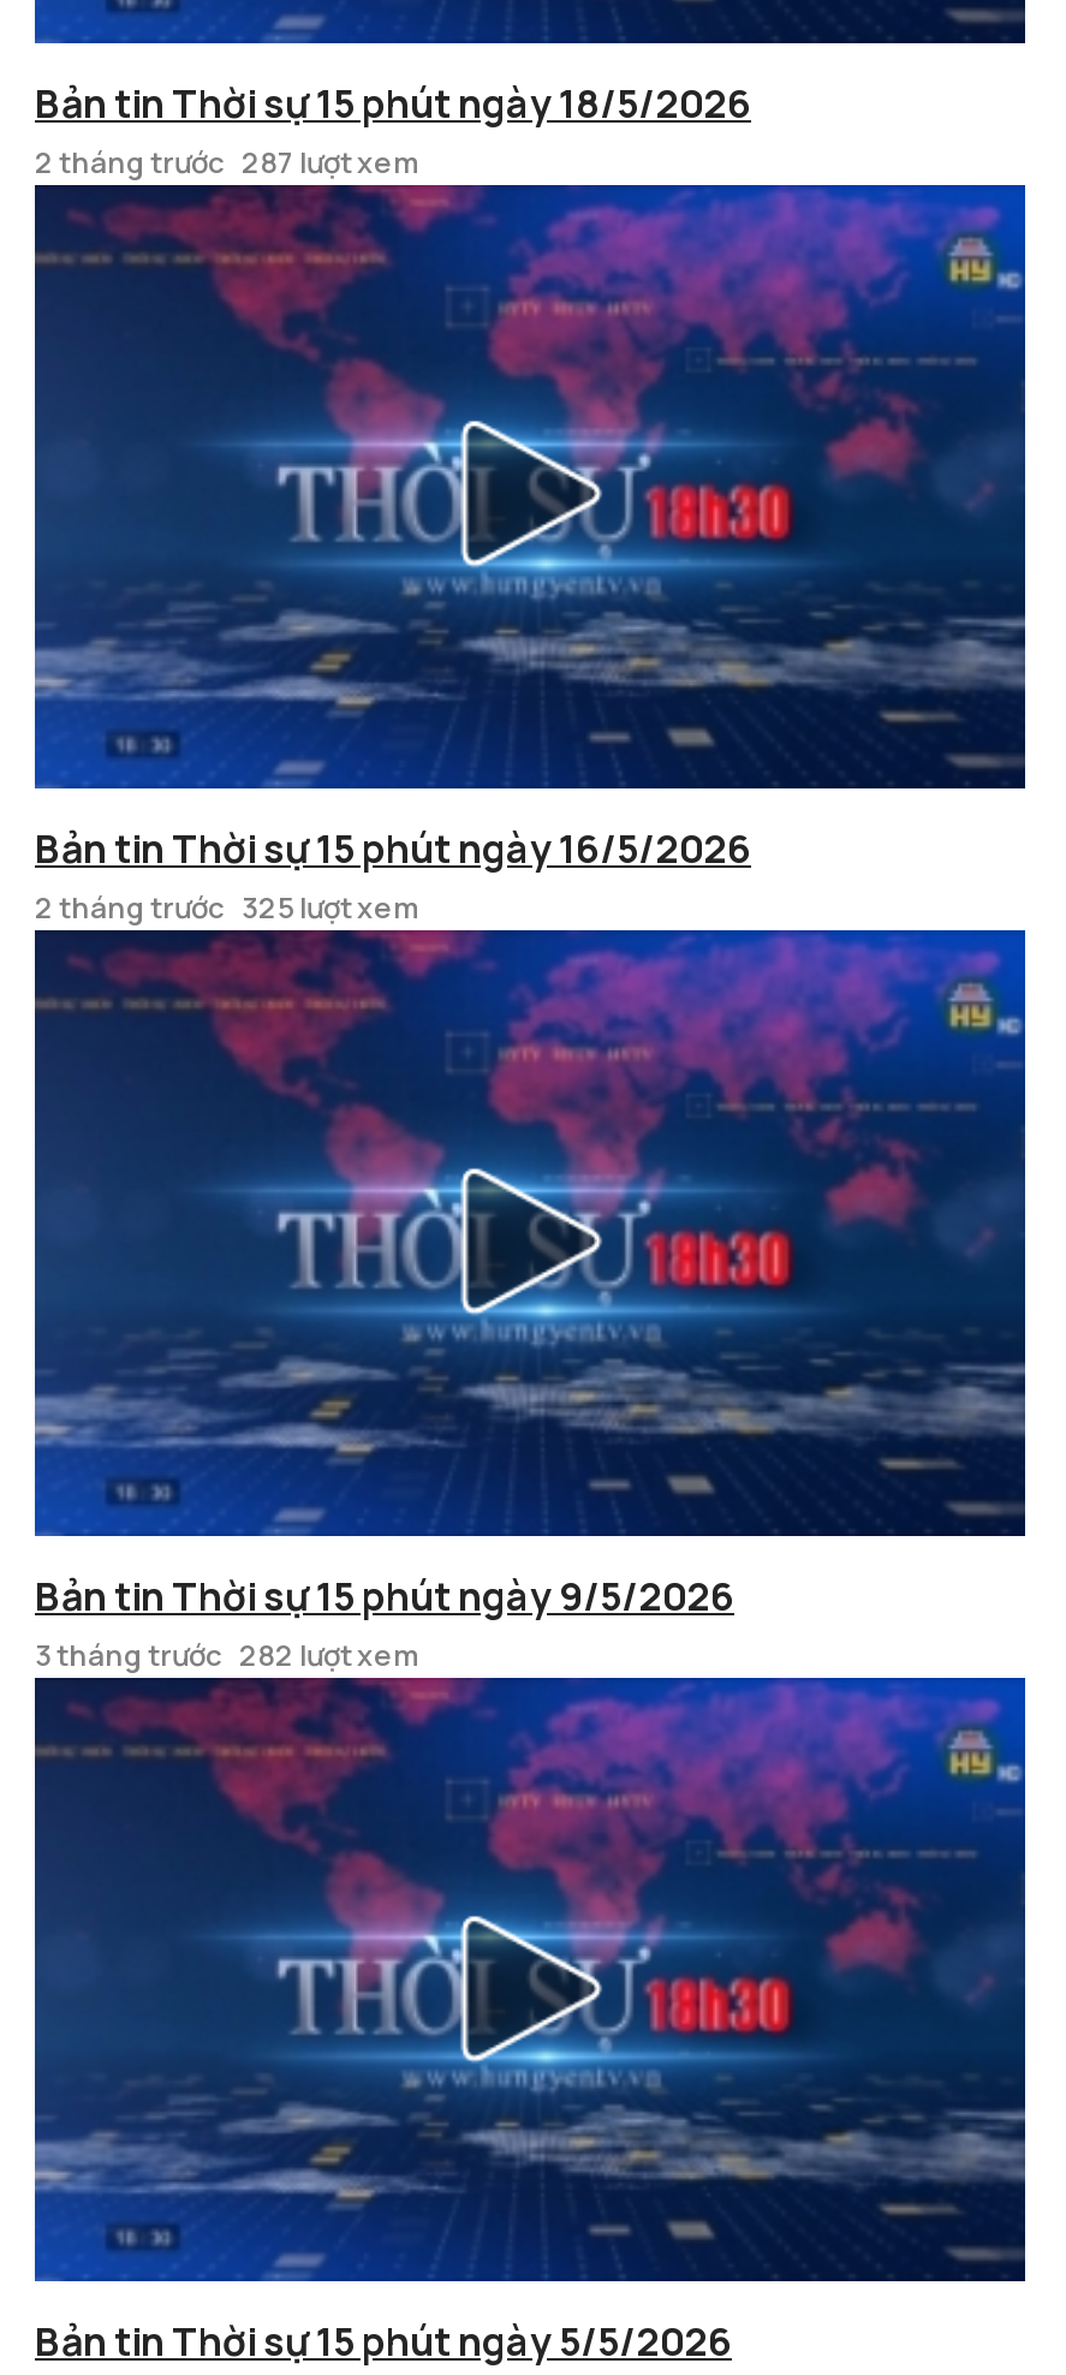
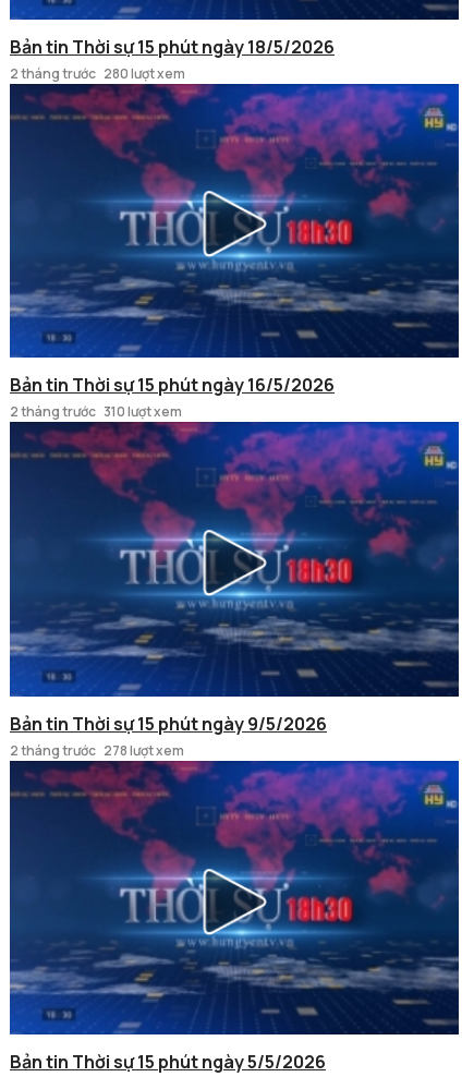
[35,141,419,181] 2 tháng trước 287 lượt xem -> [10,64,185,82] 2 tháng trước 280 lượt xem
[35,887,419,928] 2 tháng trước 325 lượt xem -> [10,402,182,421] 2 tháng trước 310 lượt xem
[35,1634,419,1675] 3 tháng trước 282 lượt xem -> [10,741,184,760] 2 tháng trước 278 lượt xem

